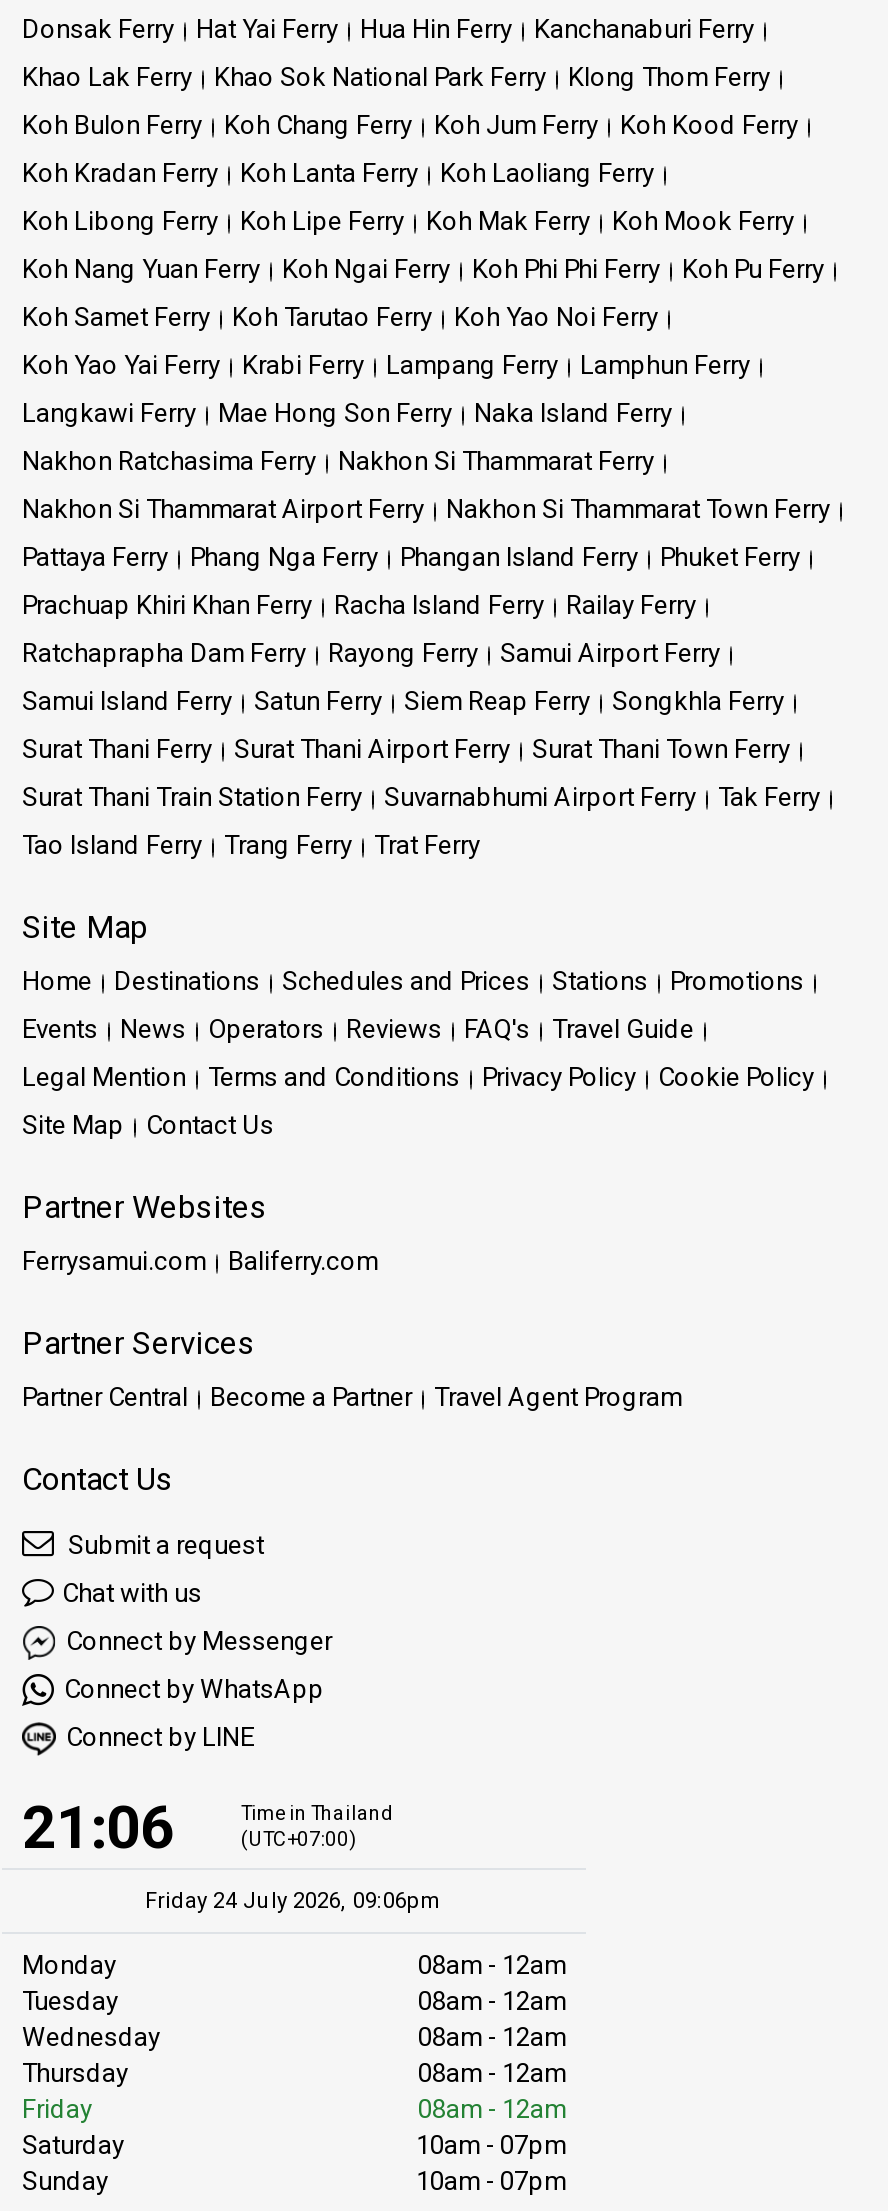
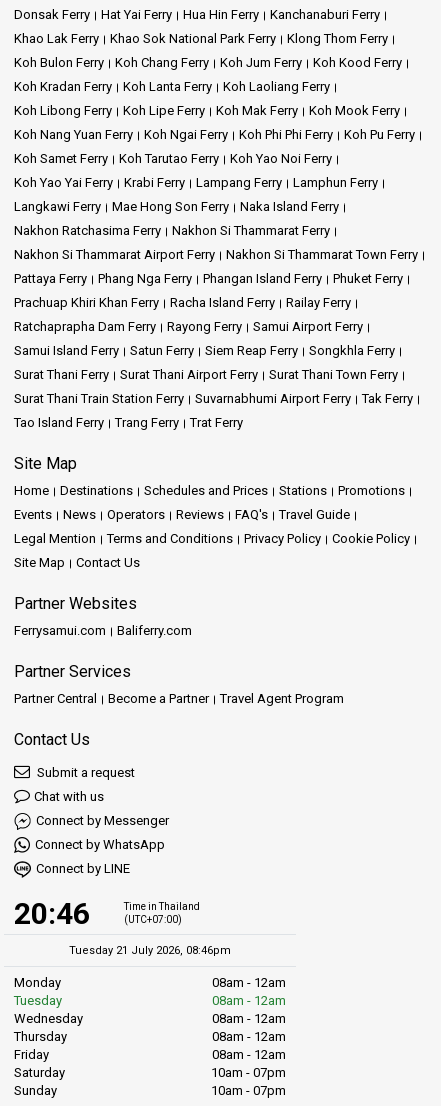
[22,1792,174,1862] 21:06 -> [14,896,90,931] 20:46
[145,1888,443,1914] Friday 24 July 2026, 09:06pm -> [69,944,231,957] Tuesday 21 July 2026, 08:46pm

